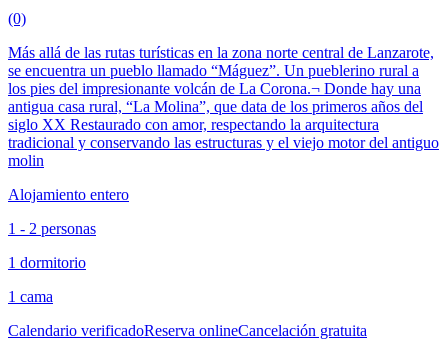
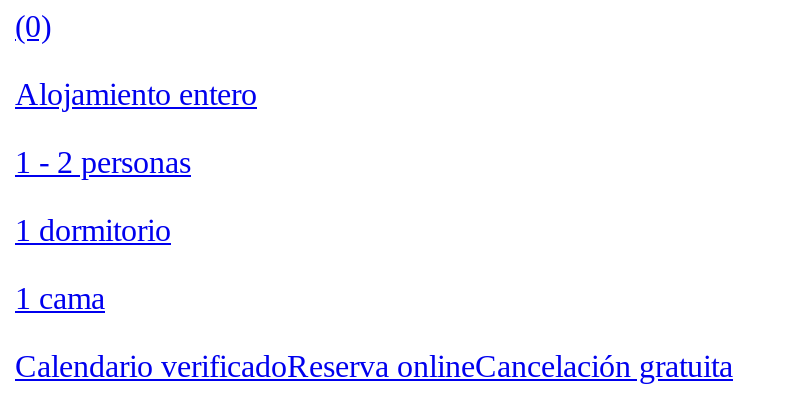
[8,44,439,169] Más allá de las rutas turísticas en la zona norte central de Lanzarote, | se encuentra un pueblo llamado “Máguez”. Un pueblerino rural a | los pies del impresionante volcán de La Corona.¬ Donde hay una | antigua casa rural, “La Molina”, que data de los primeros años del | siglo XX Restaurado con amor, respectando la arquitectura | tradicional y conservando las estructuras y el viejo motor del antiguo | molin -> none

